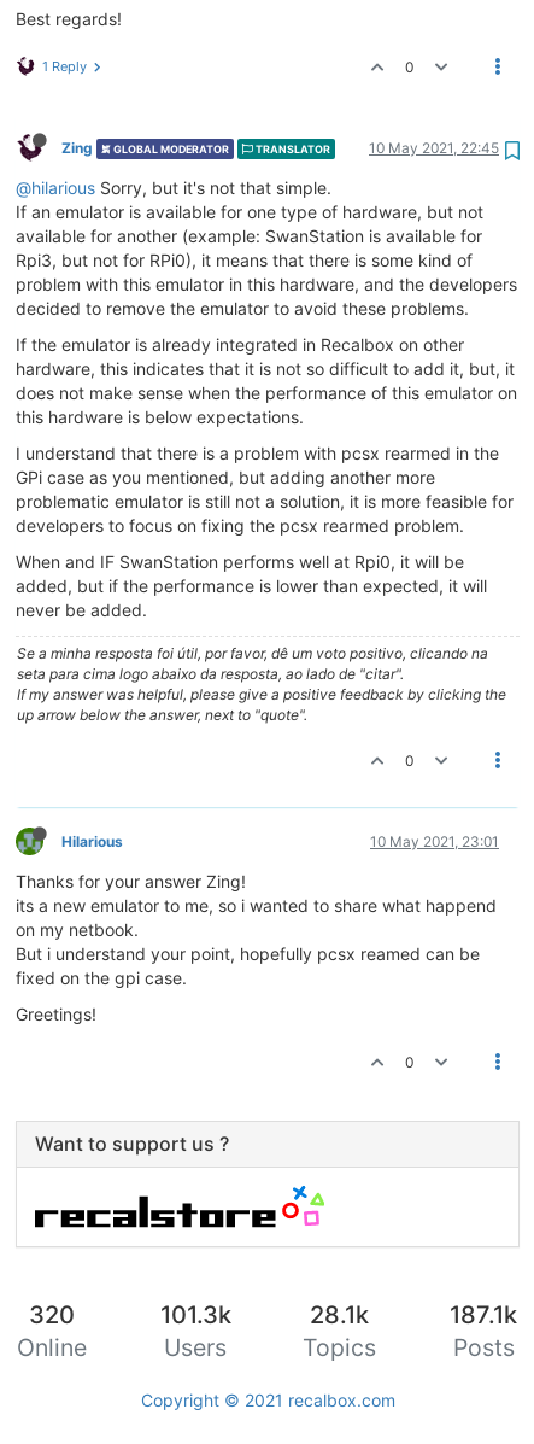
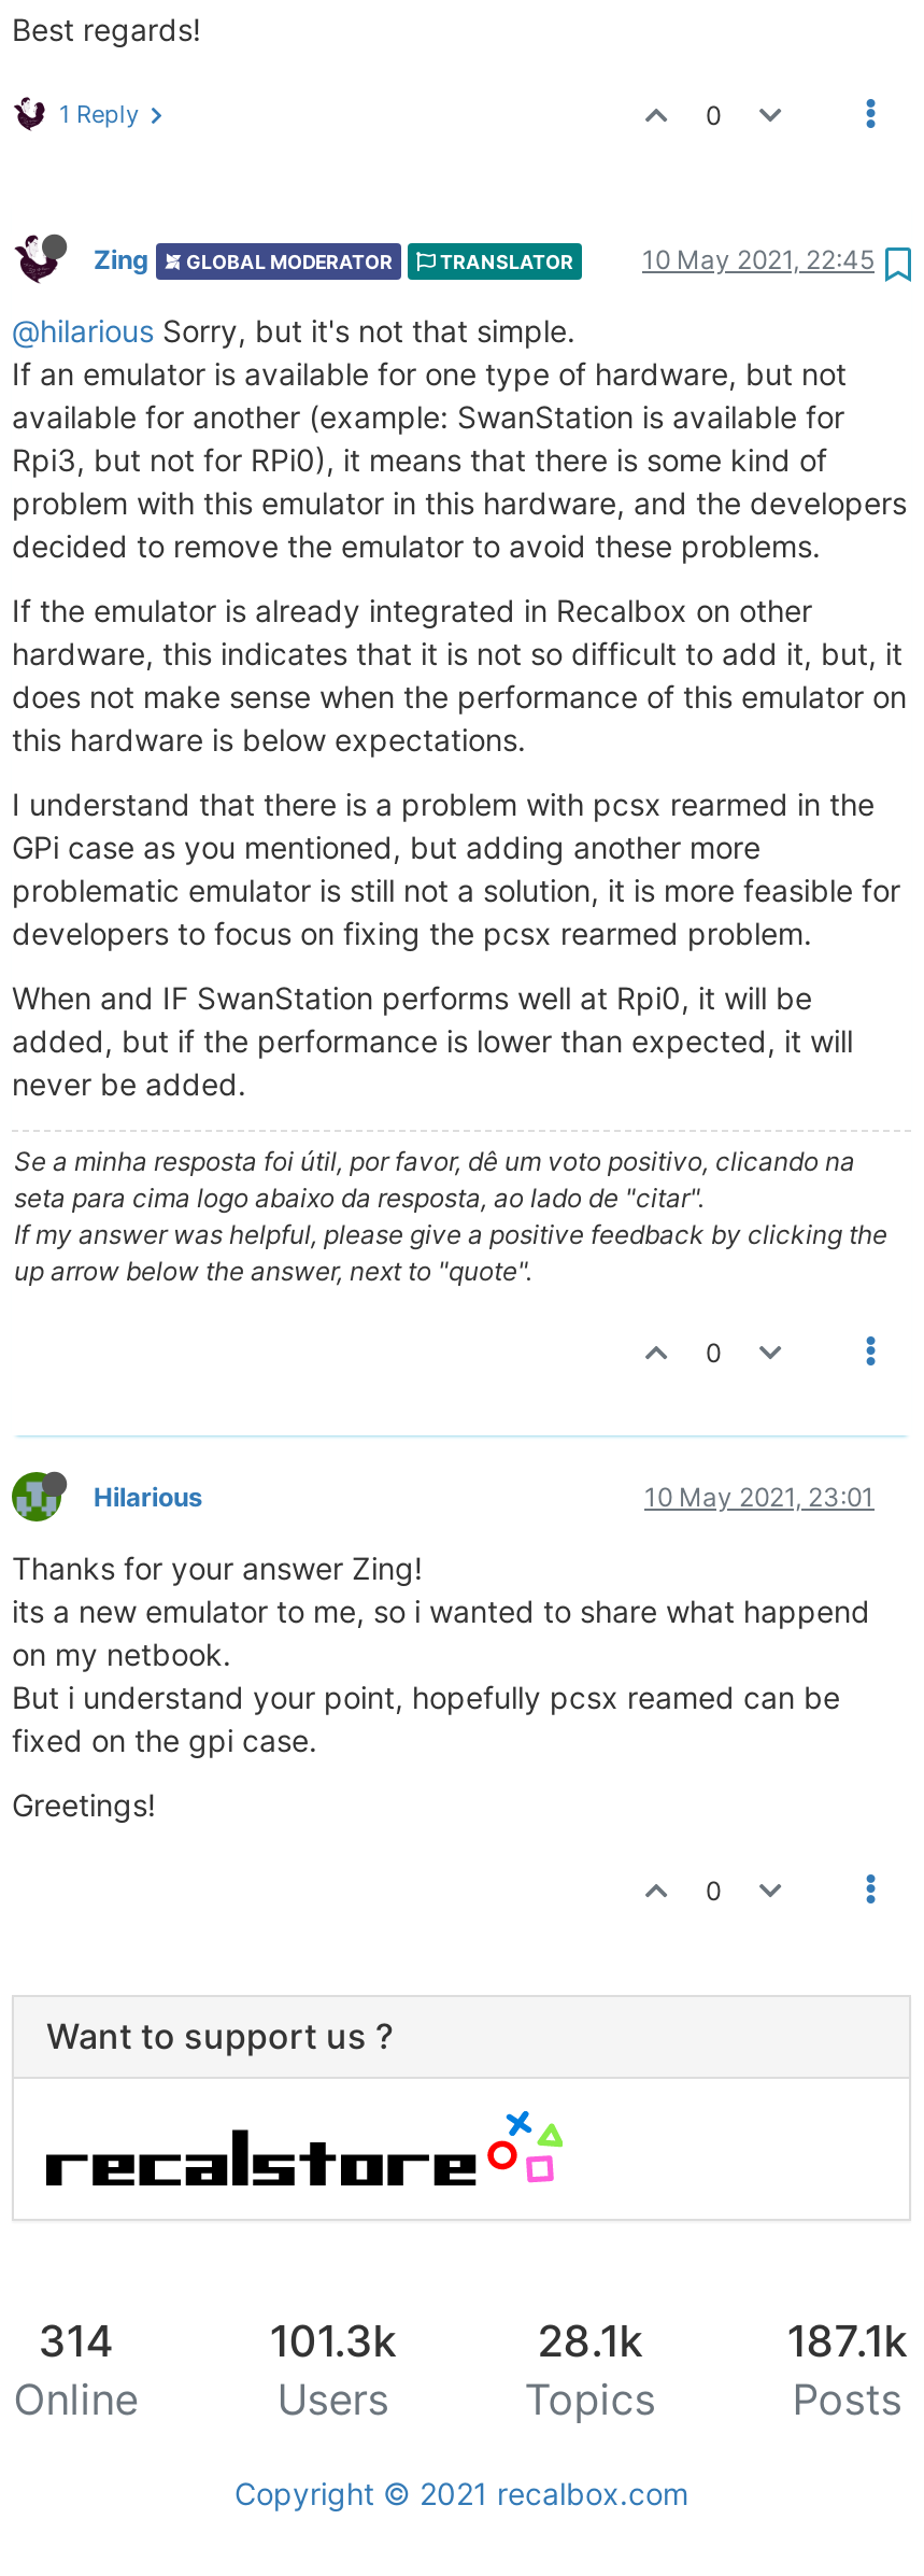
[29,1301,74,1330] 320 -> [38,2316,113,2368] 314

